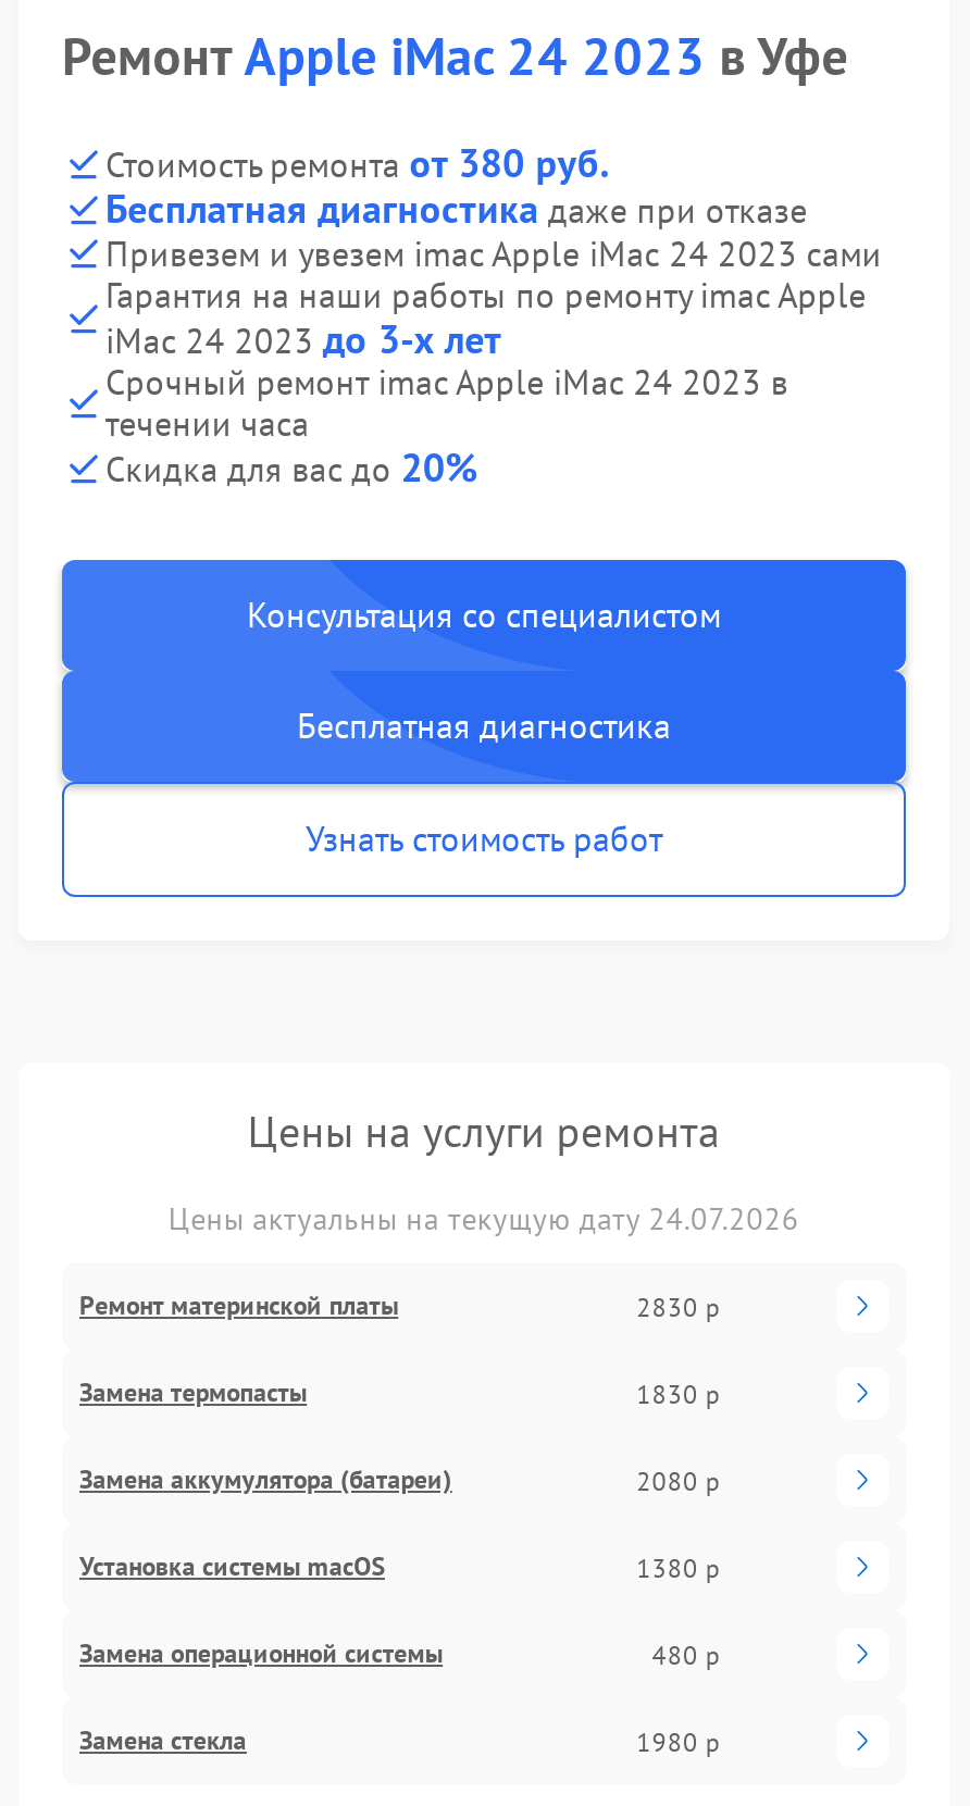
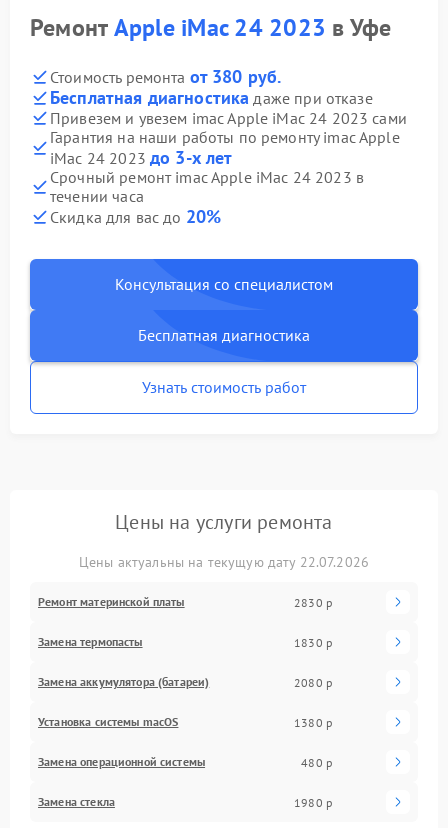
[168,1199,799,1238] Цены актуальны на текущую дату 24.07.2026 -> [79,553,369,571] Цены актуальны на текущую дату 22.07.2026

